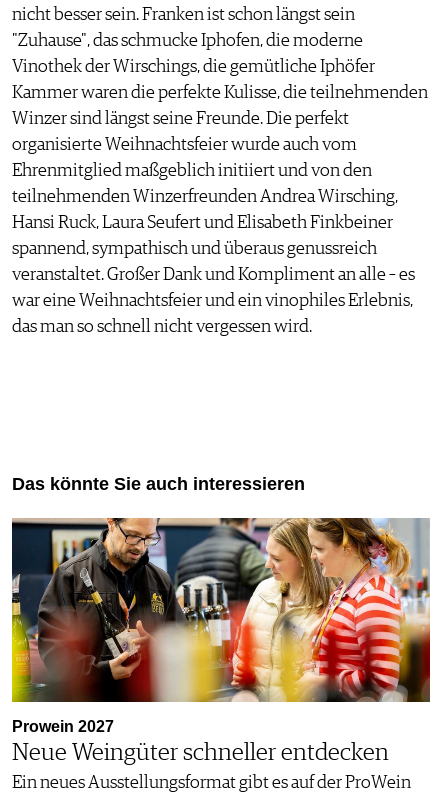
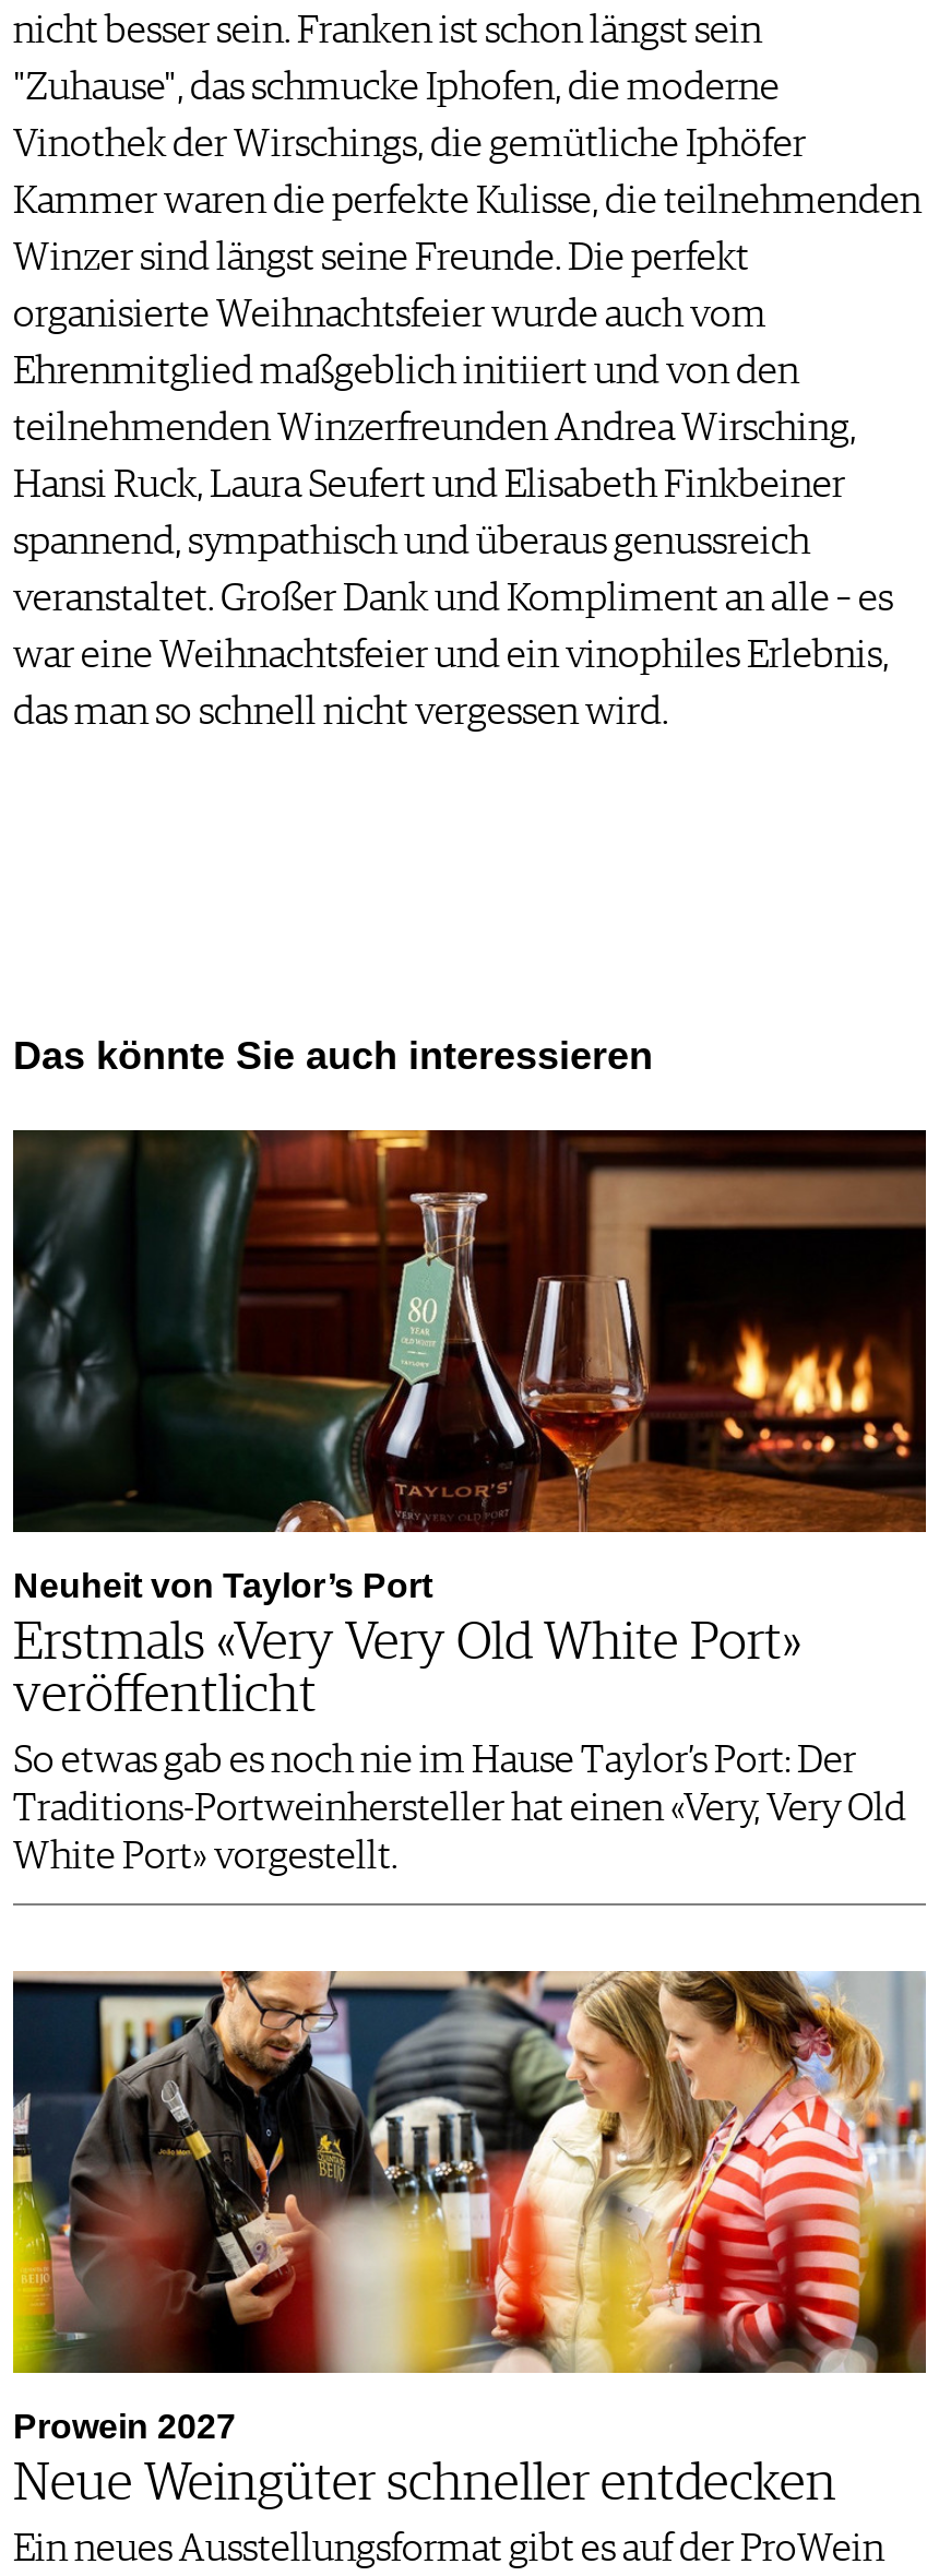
none -> [11,1128,928,1877] [image] | Neuheit von Taylor’s Port | Erstmals «Very Very Old White Port» | veröffentlicht | So etwas gab es noch nie im Hause Taylor’s Port: Der | Traditions-Portweinhersteller hat einen «Very, Very Old | White Port» vorgestellt.

